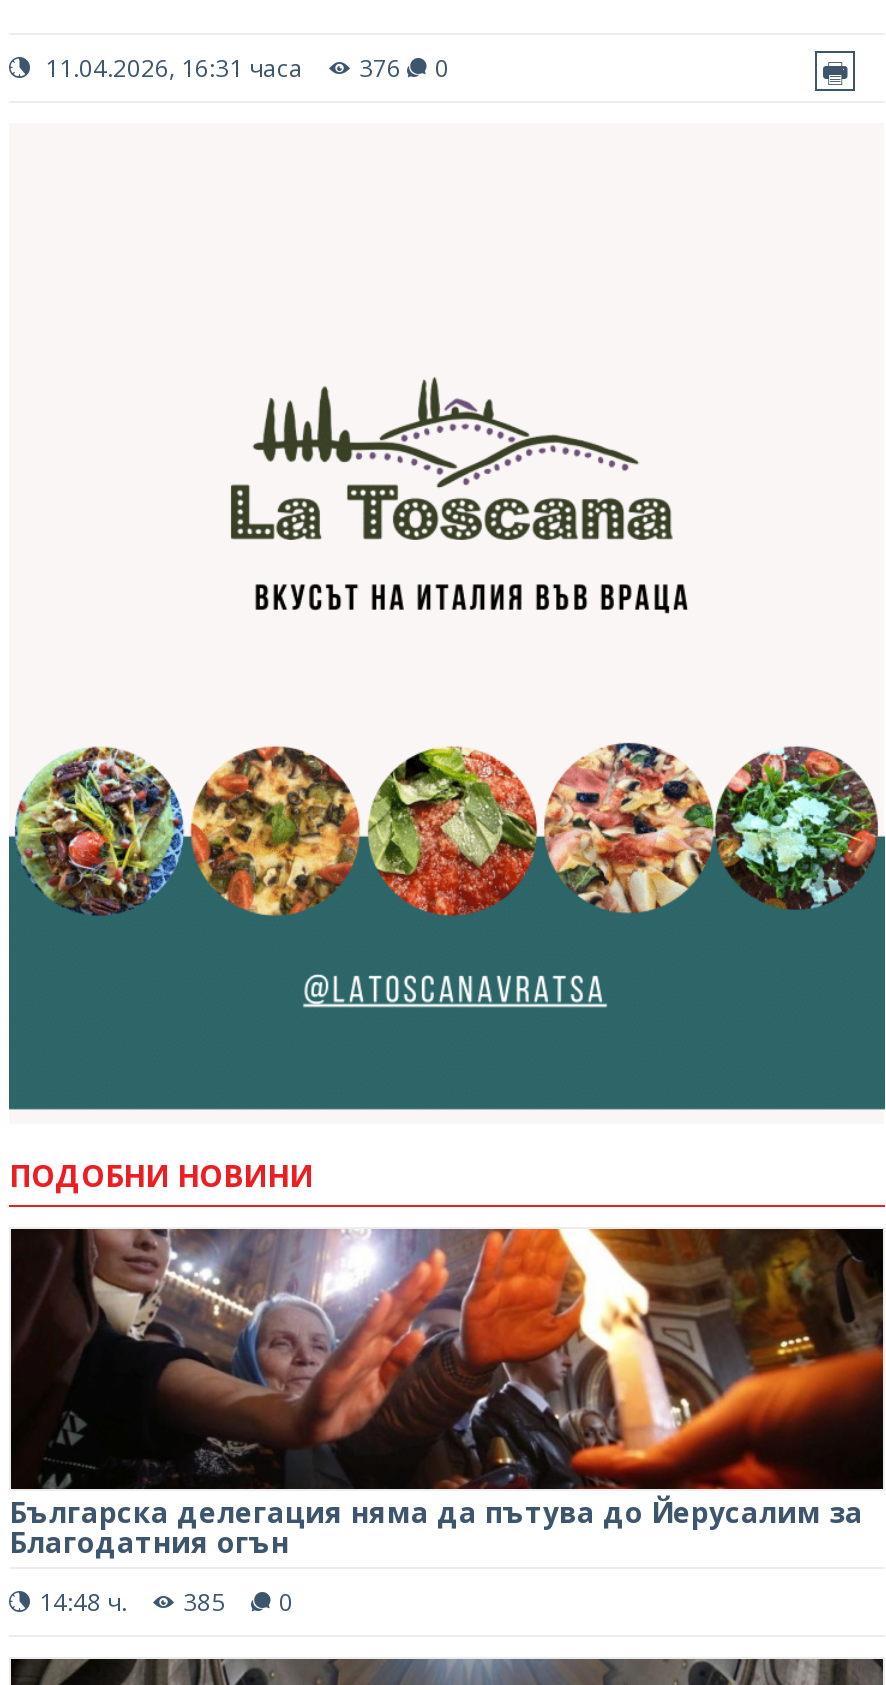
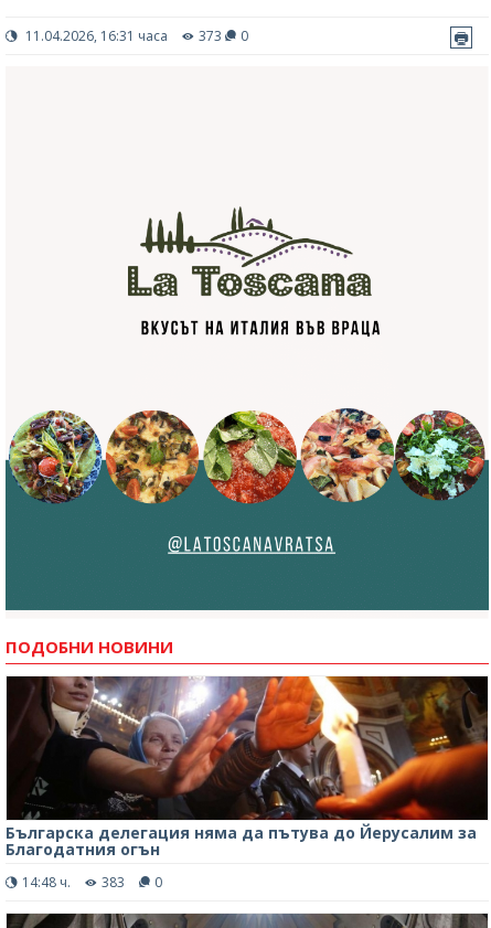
[39,52,449,86] 11.04.2026, 16:31 часа 376 0 -> [22,27,248,46] 11.04.2026, 16:31 часа 373 0
[39,1585,293,1619] 14:48 ч. 385 0 -> [22,873,162,891] 14:48 ч. 383 0

